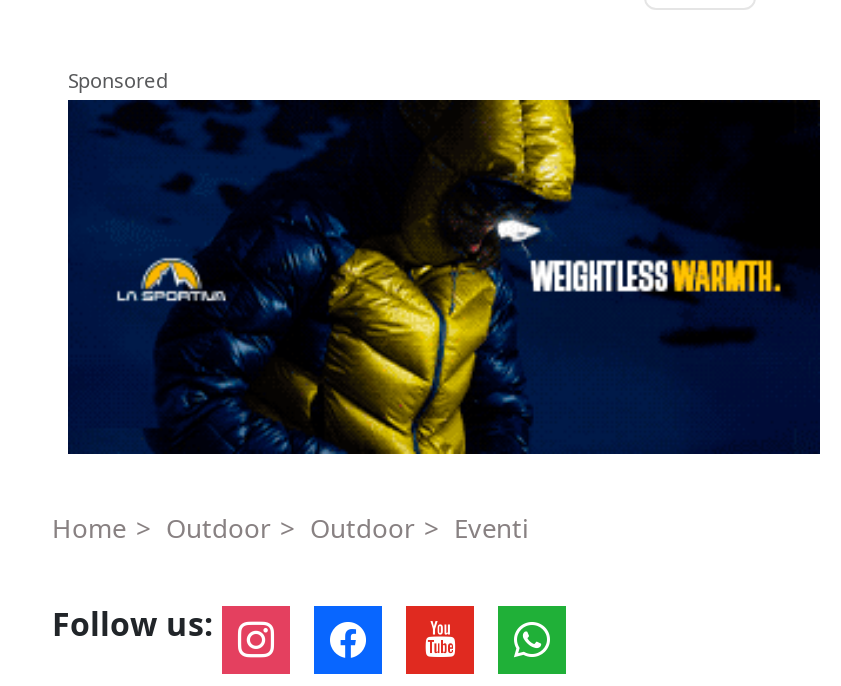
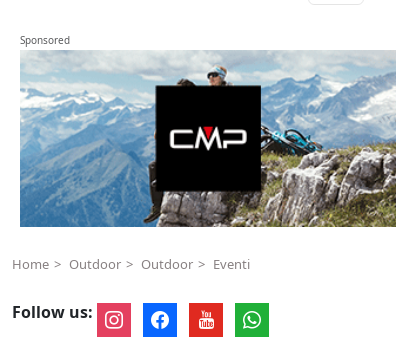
[66,98,822,456] [image] -> [19,50,397,228] [image]

